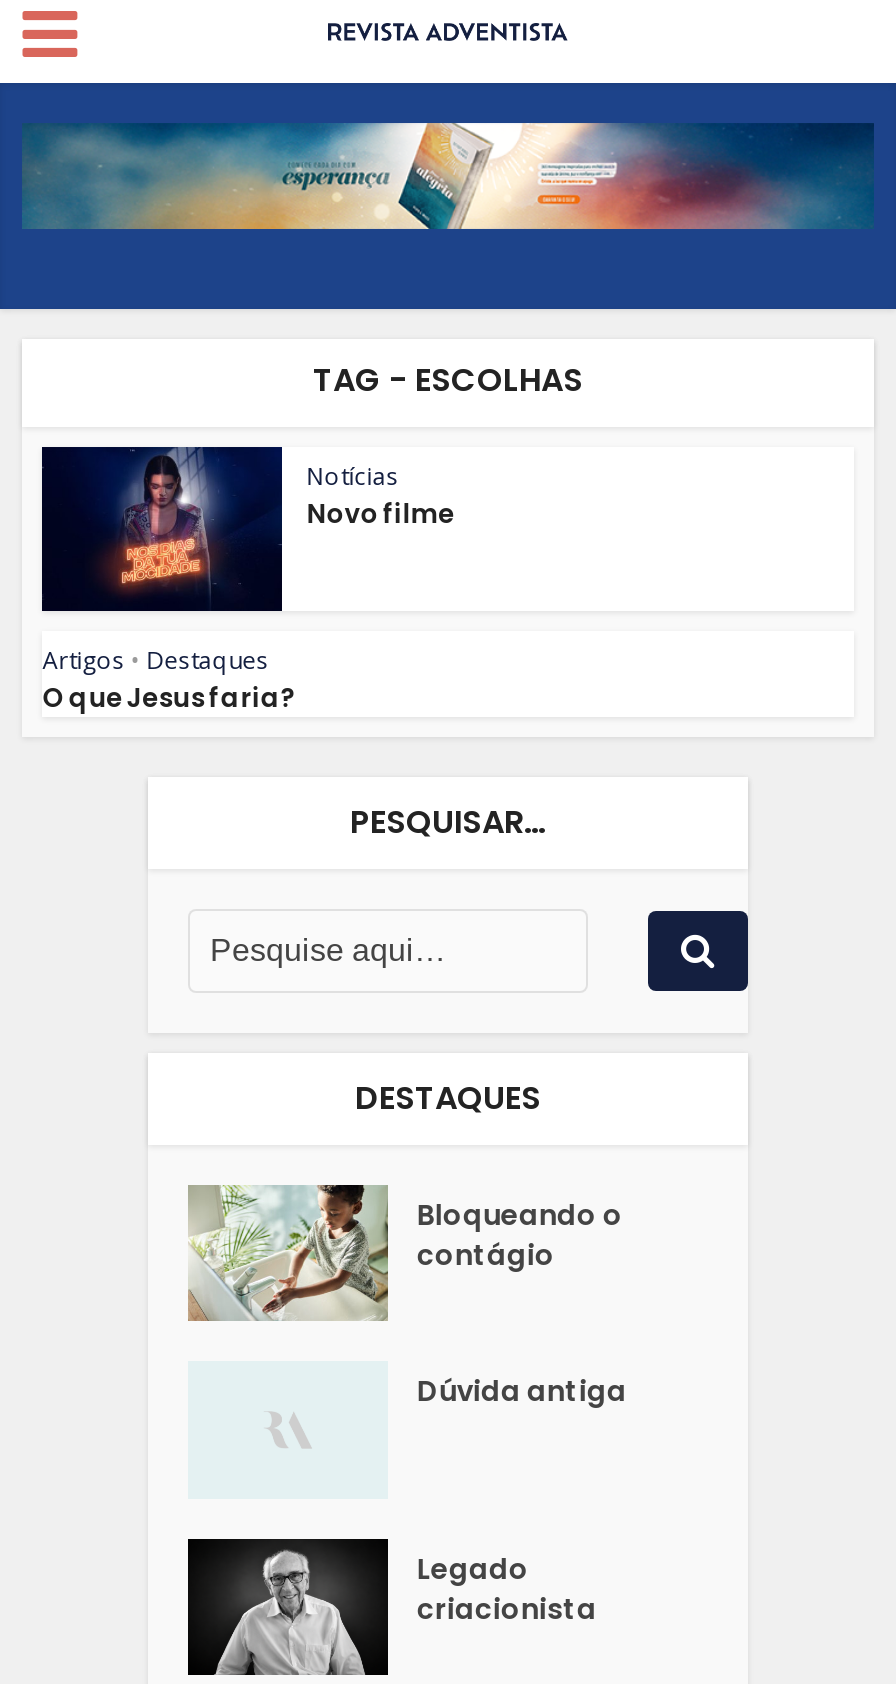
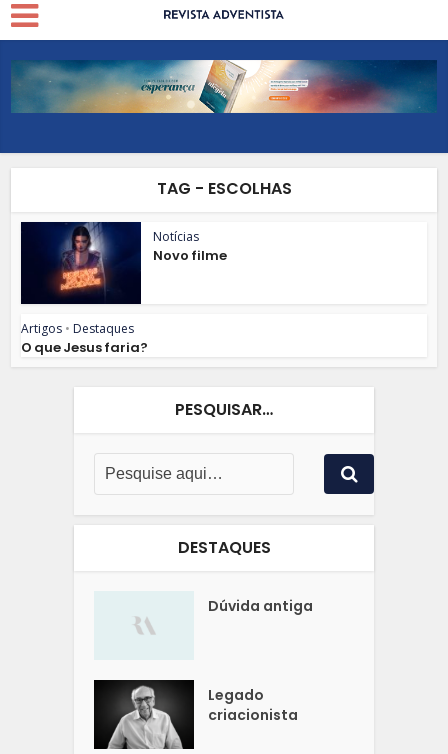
[186,1183,623,1323] [image] | Bloqueando o | contágio -> none

